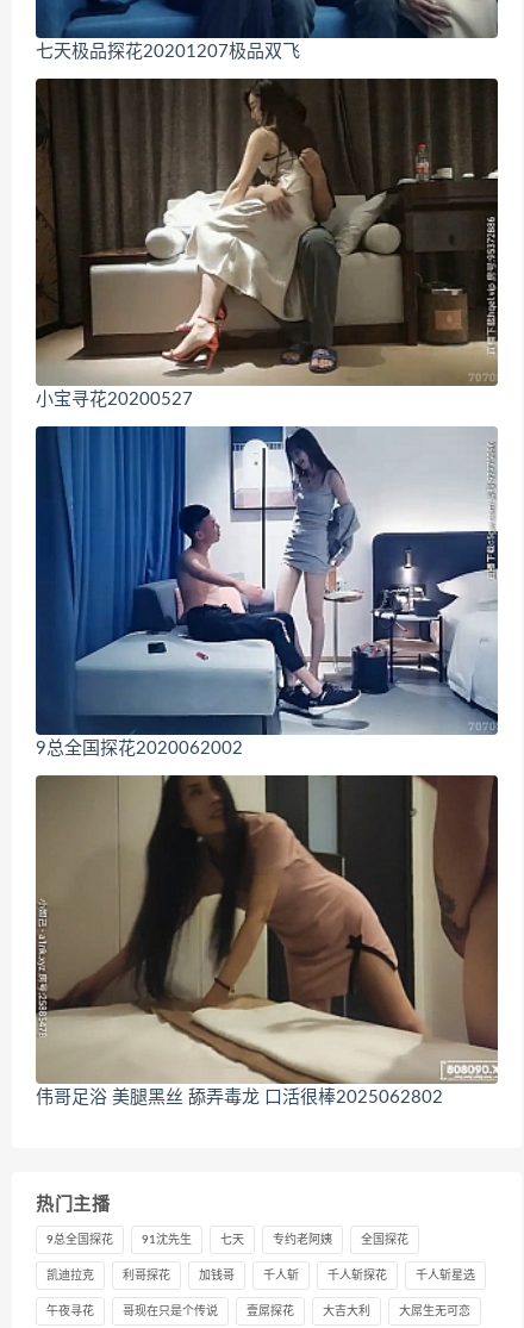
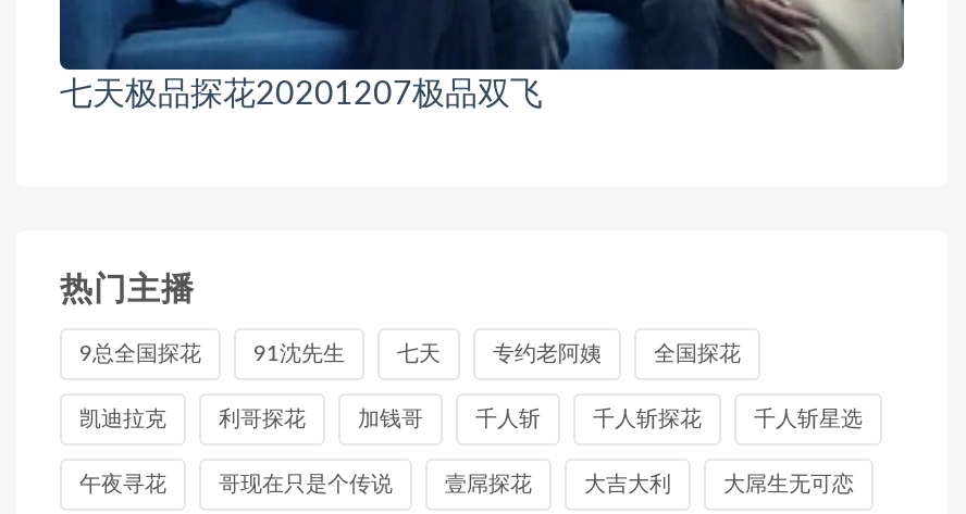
[35,77,499,409] [image] | 小宝寻花20200527 -> none
[36,425,498,757] [image] | 9总全国探花2020062002 -> none
[35,774,498,1106] [image] | 伟哥足浴 美腿黑丝 舔弄毒龙 口活很棒2025062802 -> none

